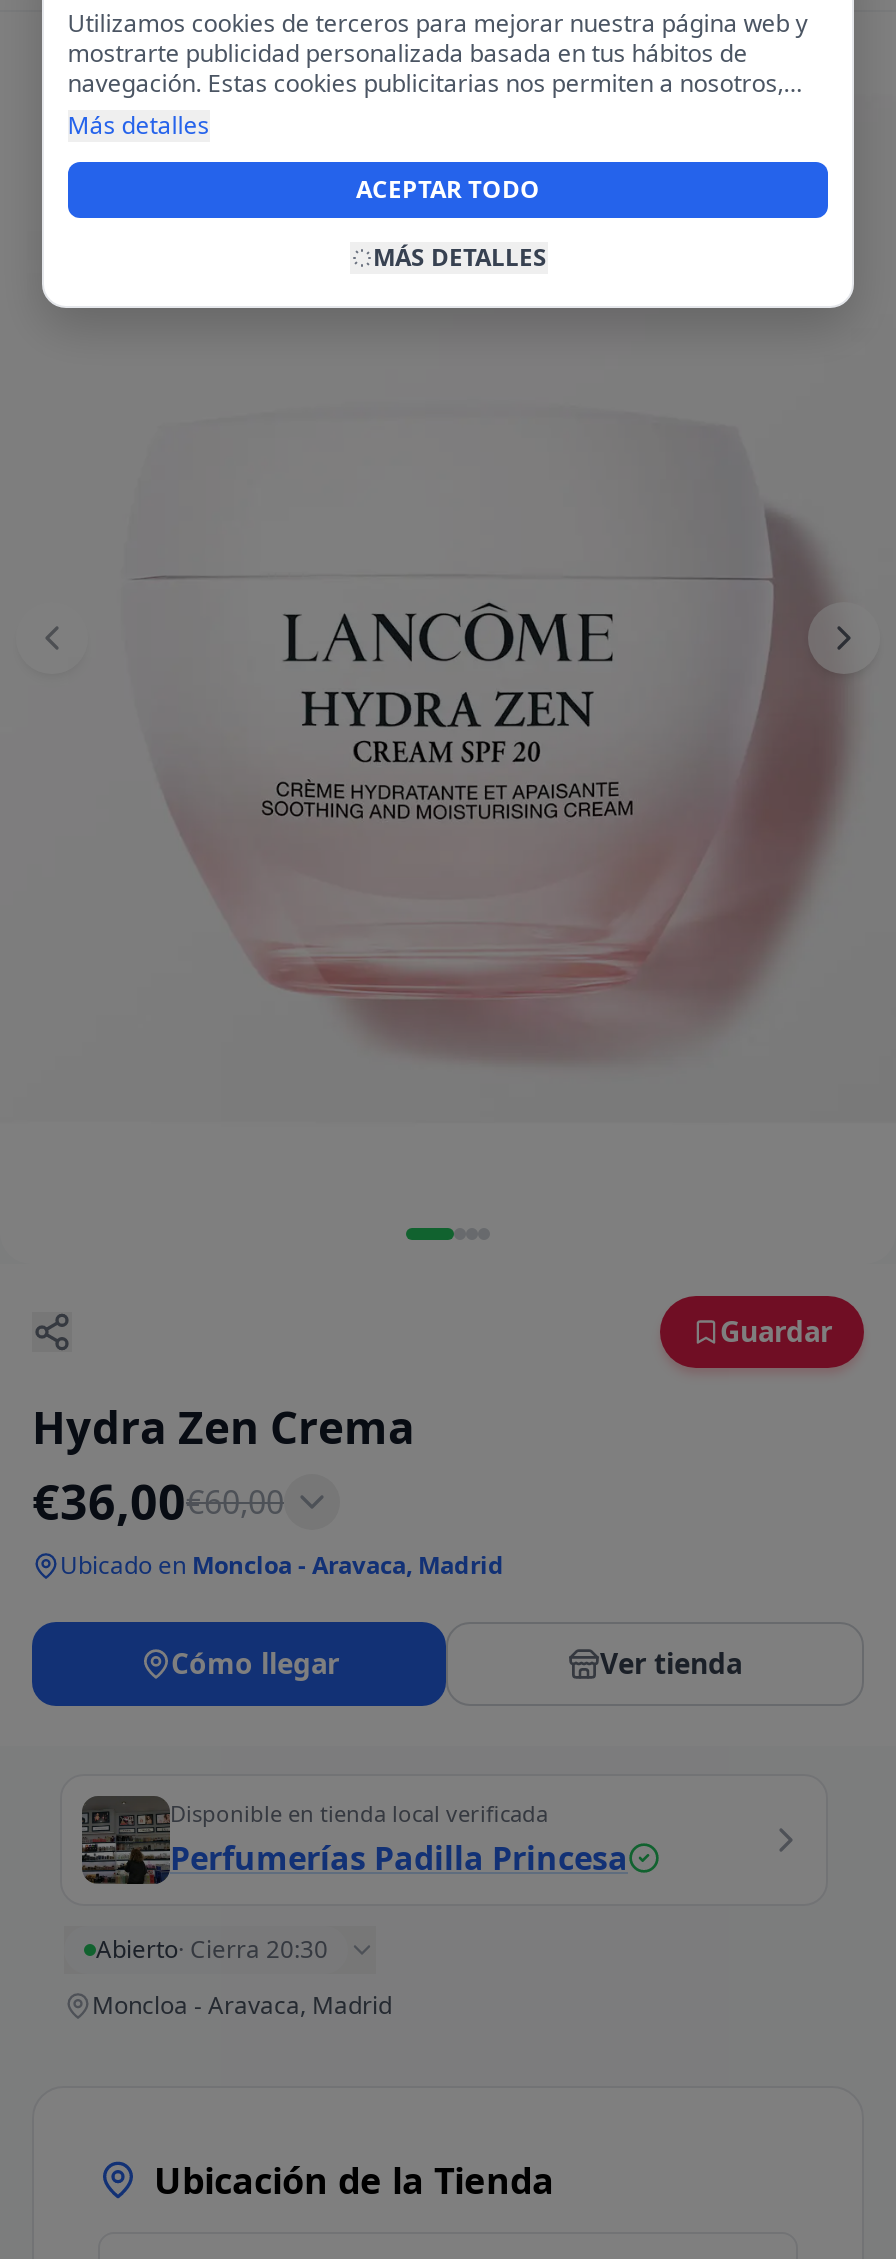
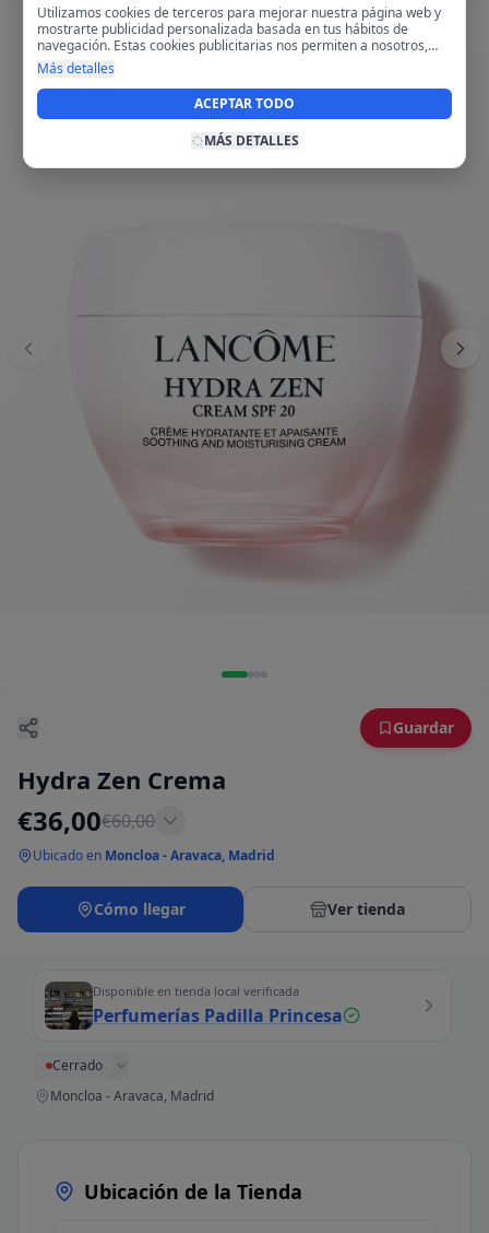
[96,1931,328,1965] Abierto · Cierra 20:30 -> [52,1055,103,1074] Cerrado

